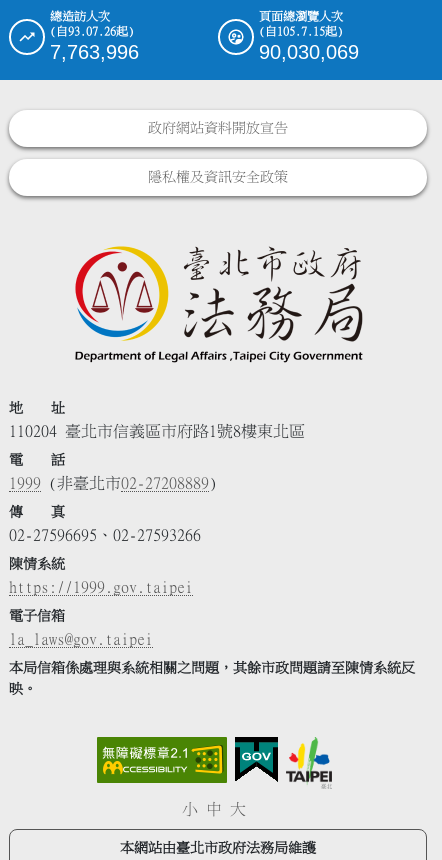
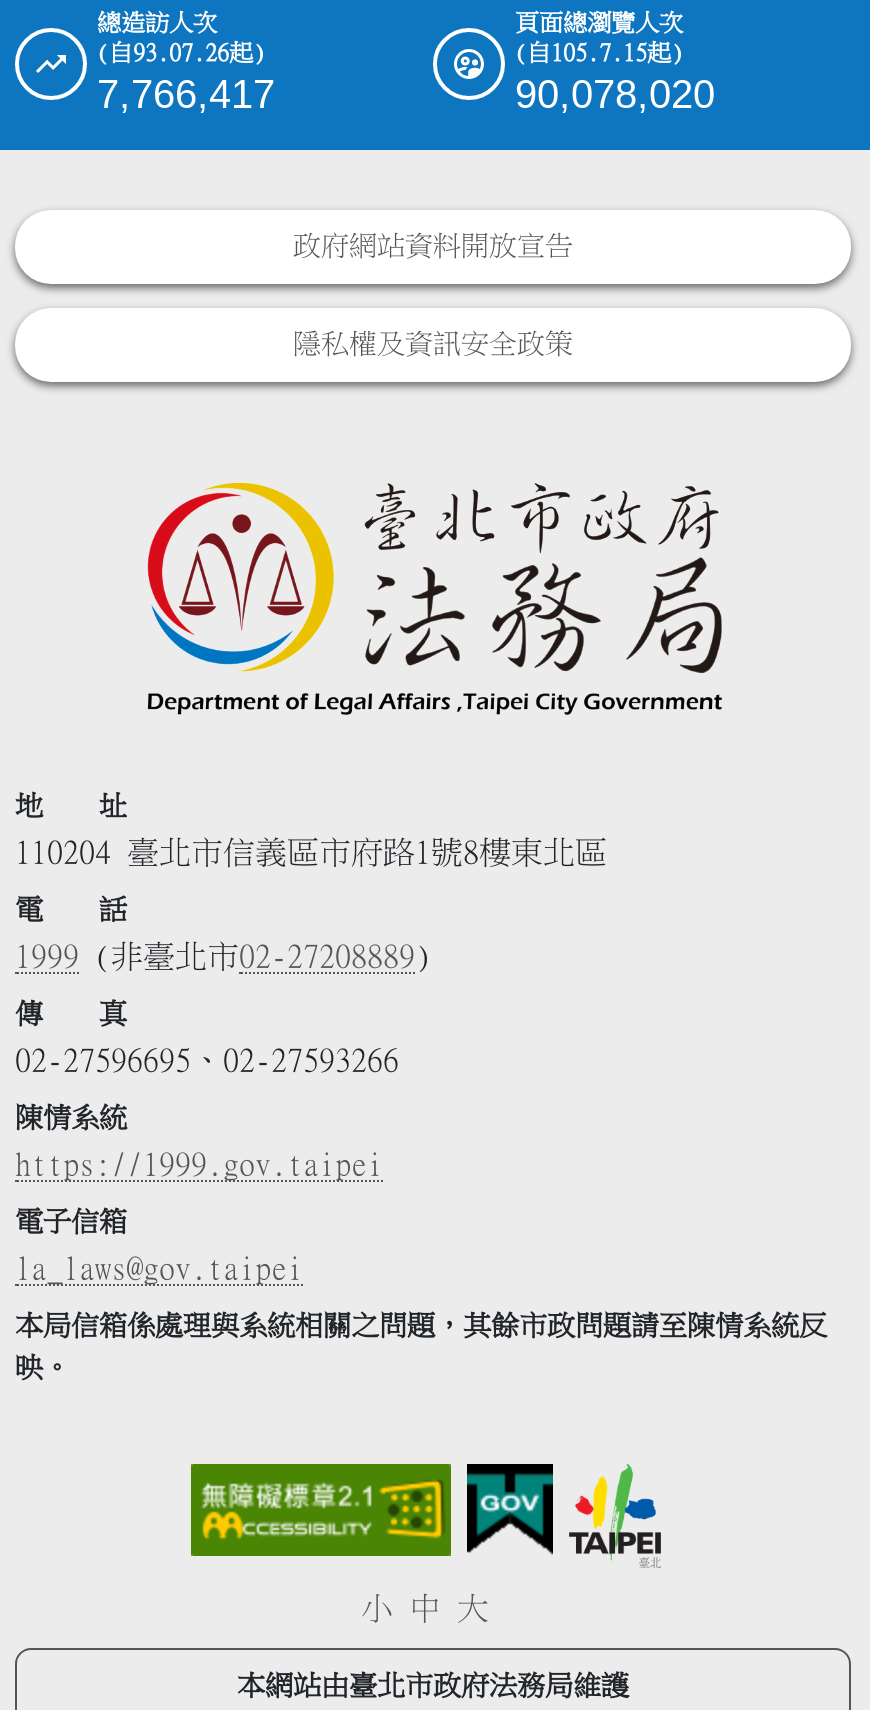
[50,41,139,63] 7,763,996 -> [97,71,275,115] 7,766,417
[259,41,359,63] 90,030,069 -> [515,71,715,115] 90,078,020

